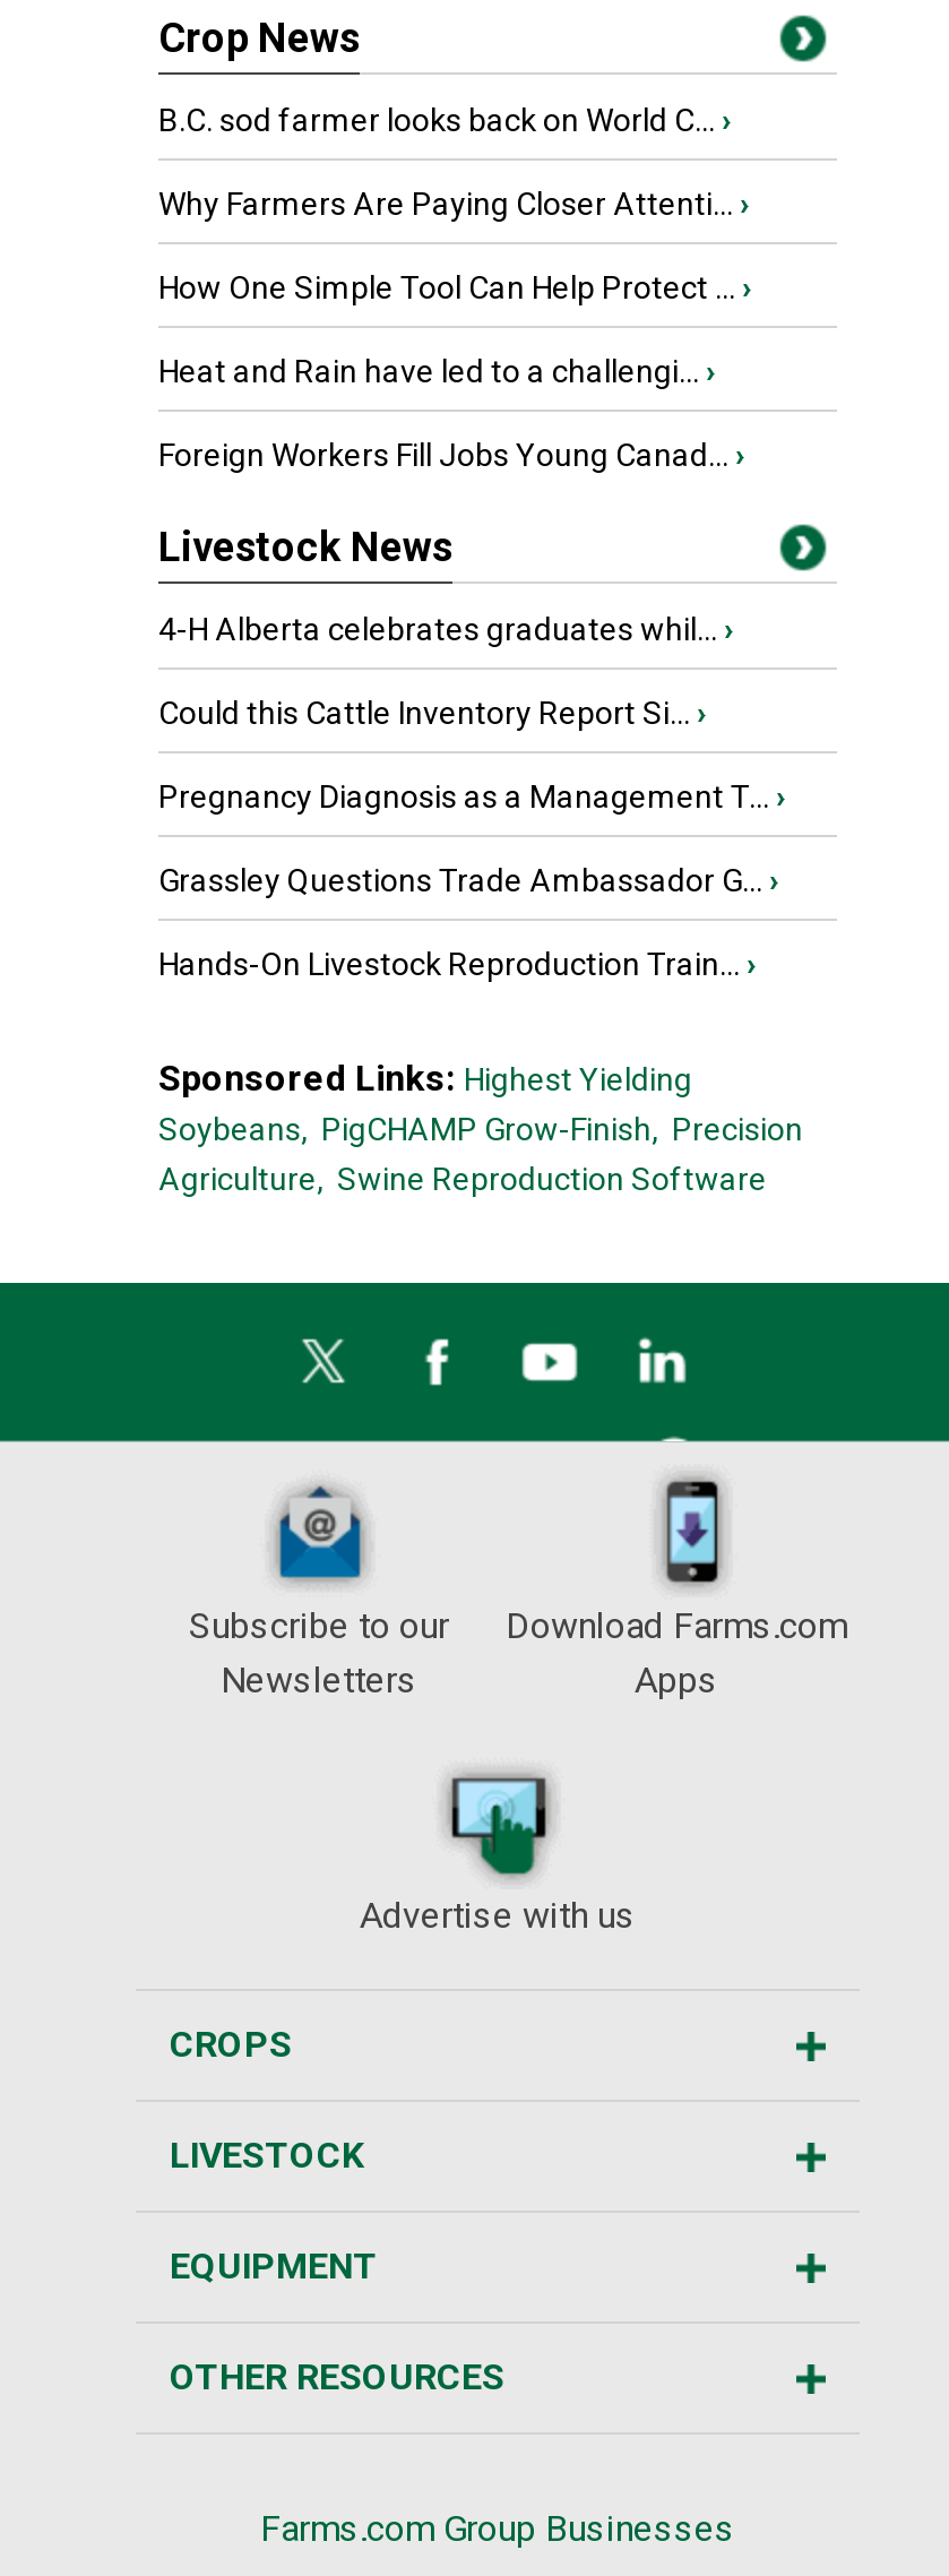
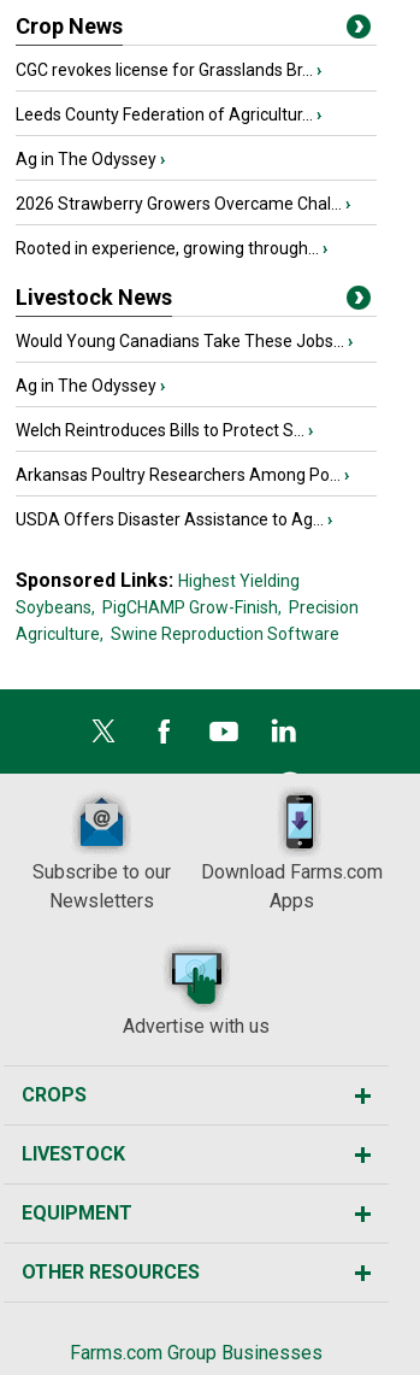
[158,102,731,138] B.C. sod farmer looks back on World C... › -> [16,60,321,80] CGC revokes license for Grasslands Br... ›
[158,186,749,222] Why Farmers Are Paying Closer Attenti... › -> [16,105,321,124] Leeds County Federation of Agricultur... ›
[158,269,751,305] How One Simple Tool Can Help Protect ... › -> [16,149,165,169] Ag in The Odyssey ›
[158,353,715,389] Heat and Rain have led to a challengi... › -> [16,194,350,213] 2026 Strawberry Growers Overcame Chal... ›
[158,437,744,473] Foreign Workers Fill Jobs Young Canad... › -> [16,239,327,258] Rooted in experience, growing through... ›
[158,611,733,647] 4-H Alberta celebrates graduates whil... › -> [16,331,353,351] Would Young Canadians Take These Jobs... ›
[158,695,706,731] Could this Cattle Inventory Report Si... › -> [16,376,165,395] Ag in The Odyssey ›
[158,778,785,815] Pregnancy Diagnosis as a Management T... › -> [16,421,313,440] Welch Reintroduces Bills to Protect S... ›
[158,862,778,898] Grassley Questions Trade Ambassador G... › -> [16,465,349,484] Arkansas Poultry Researchers Among Po... ›
[158,946,756,982] Hands-On Livestock Reproduction Train... › -> [16,510,332,529] USDA Offers Disaster Assistance to Ag... ›

